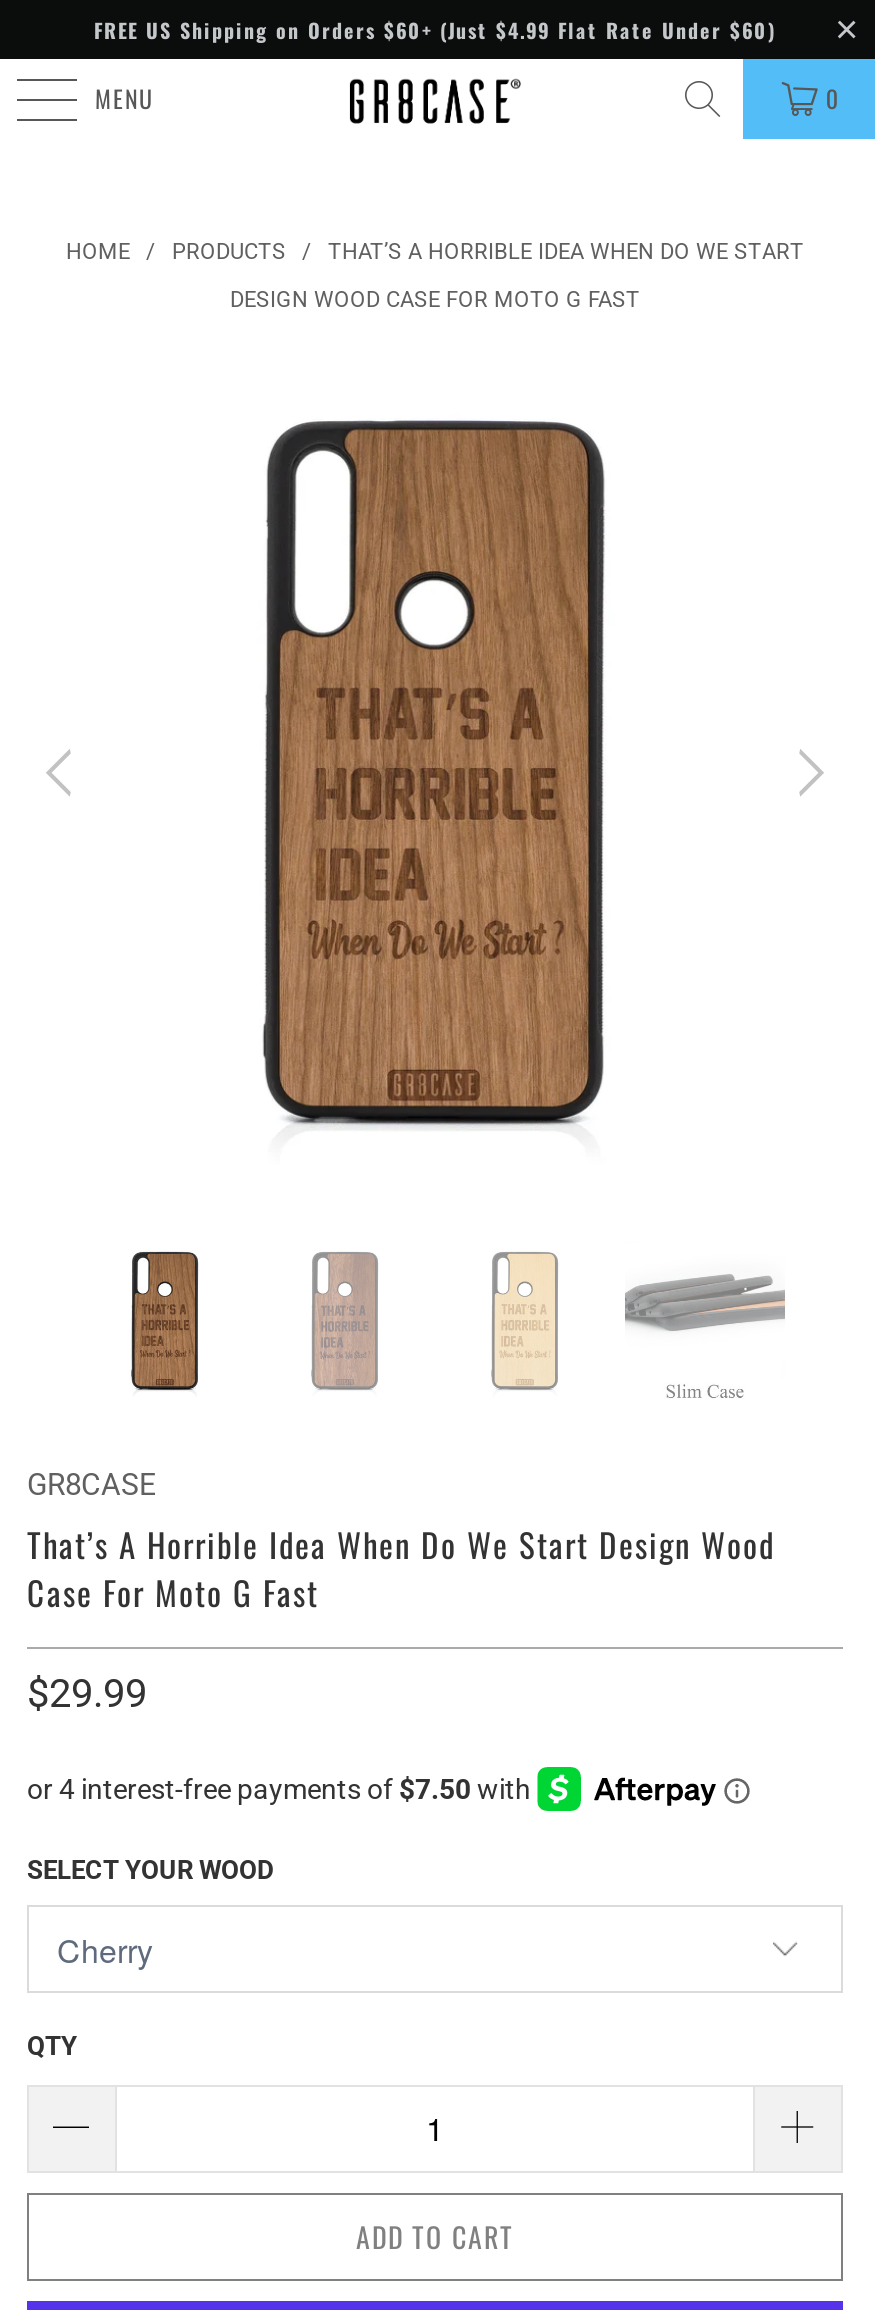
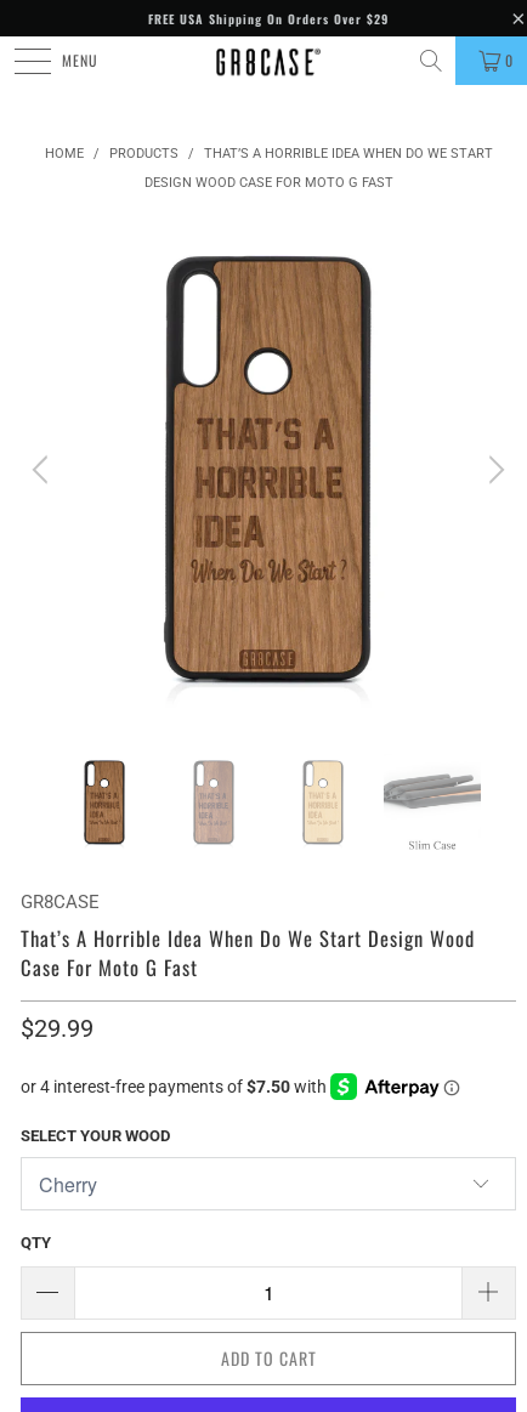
[94,14,776,44] FREE US Shipping on Orders $60+ (Just $4.99 Flat Rate Under $60) -> [148,9,389,27] FREE USA Shipping On Orders Over $29

